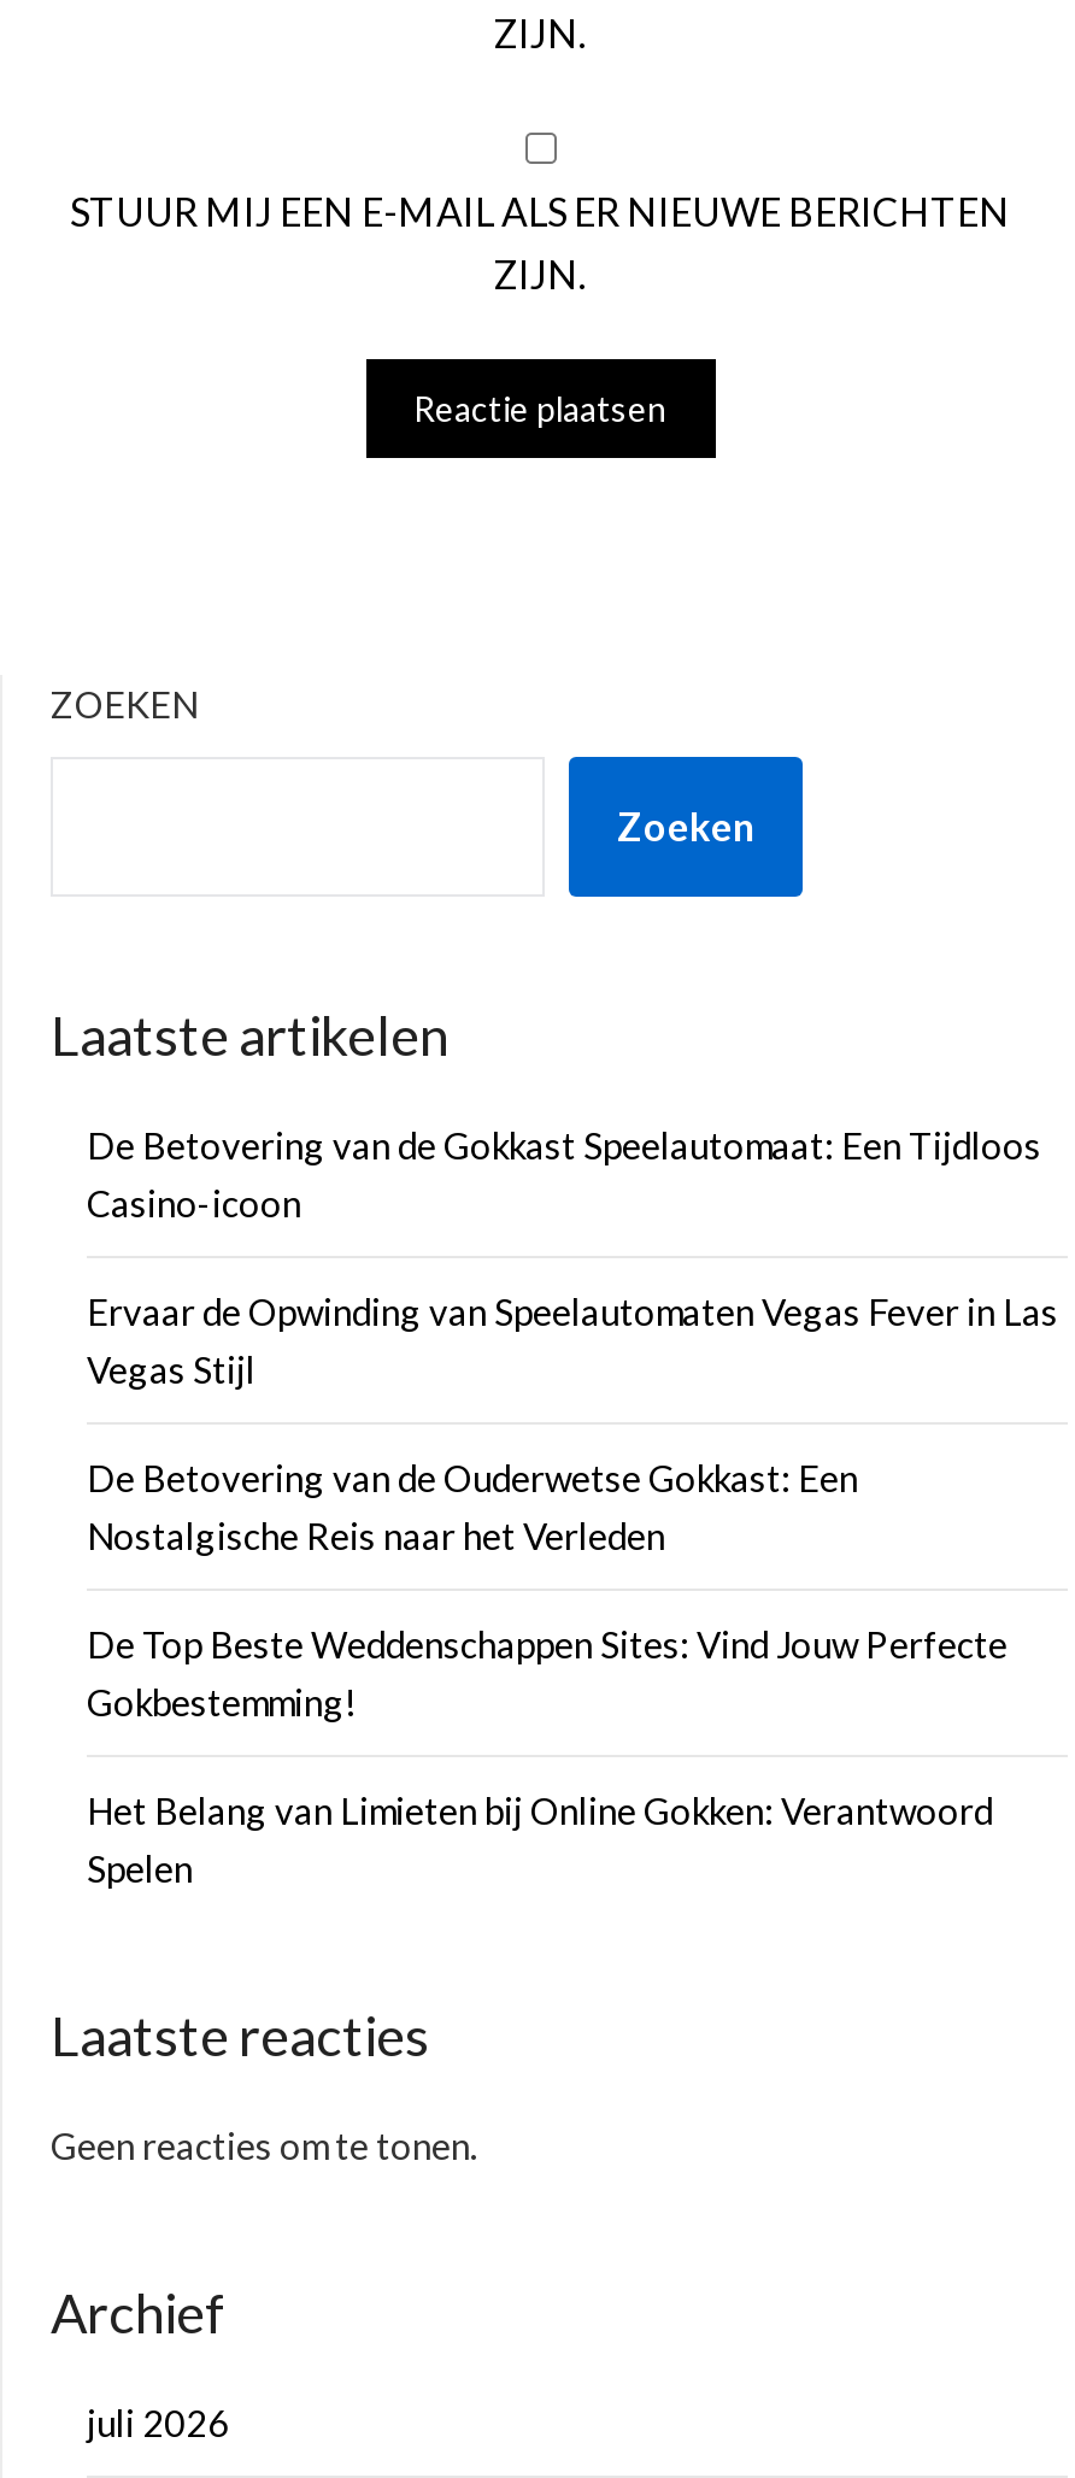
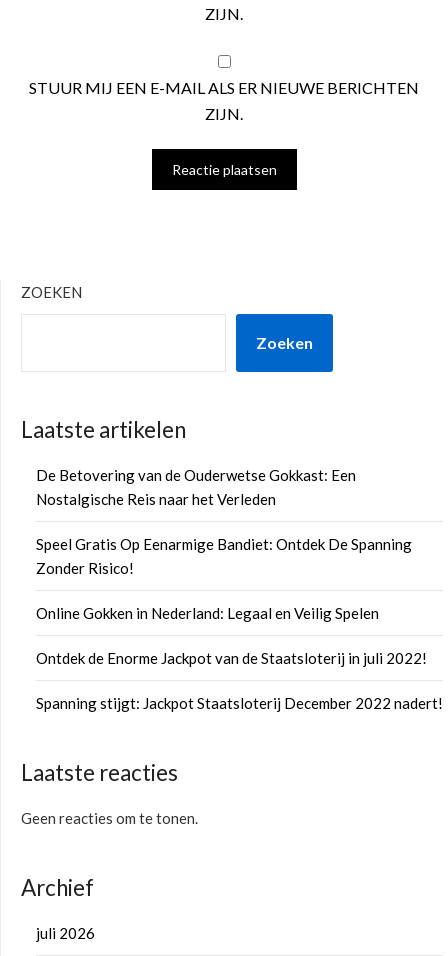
[87,1124,1058,1391] De Betovering van de Gokkast Speelautomaat: Een Tijdloos | Casino-icoon | Ervaar de Opwinding van Speelautomaten Vegas Fever in Las | Vegas Stijl -> none
moved [87,1456,858,1558] -> [36,466,356,508]: De Betovering van de Ouderwetse Gokkast: Een | Nostalgische Reis naar het Verleden
[87,1623,1008,1890] De Top Beste Weddenschappen Sites: Vind Jouw Perfecte | Gokbestemming! | Het Belang van Limieten bij Online Gokken: Verantwoord | Spelen -> [36,535,443,712] Speel Gratis Op Eenarmige Bandiet: Ontdek De Spanning | Zonder Risico! | Online Gokken in Nederland: Legaal en Veilig Spelen | Ontdek de Enorme Jackpot van de Staatsloterij in juli 2022! | Spanning stijgt: Jackpot Staatsloterij December 2022 nadert!

